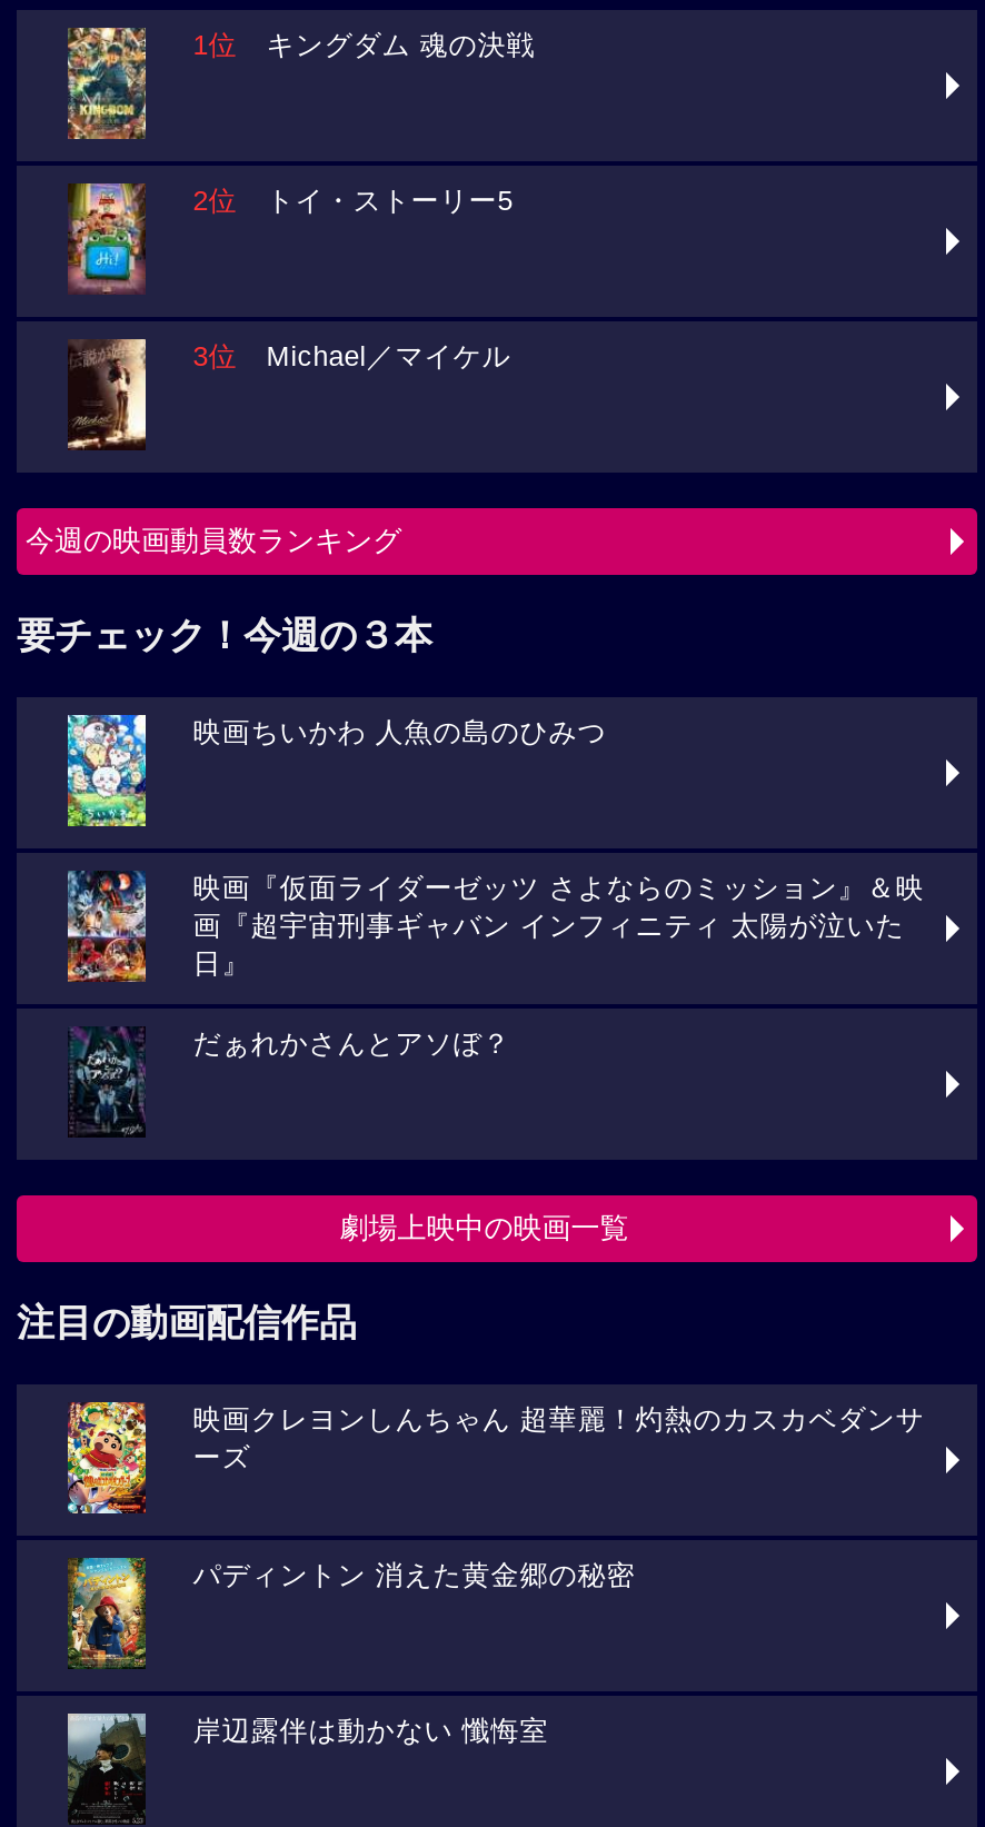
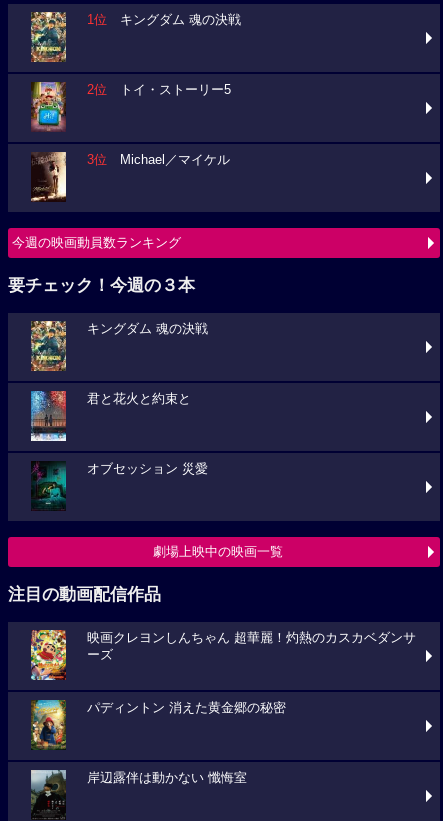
[66,713,607,828] [image] | 映画ちいかわ 人魚の島のひみつ -> [30,320,208,372] [image] | キングダム 魂の決戦
[66,871,925,982] [image] | 映画『仮面ライダーゼッツ さよならのミッション』＆映 | 画『超宇宙刑事ギャバン インフィニティ 太陽が泣いた | 日』 -> [30,390,191,442] [image] | 君と花火と約束と
[70,1026,511,1133] [image] | だぁれかさんとアソぼ？ -> [31,461,208,508] [image] | オブセッション 災愛

